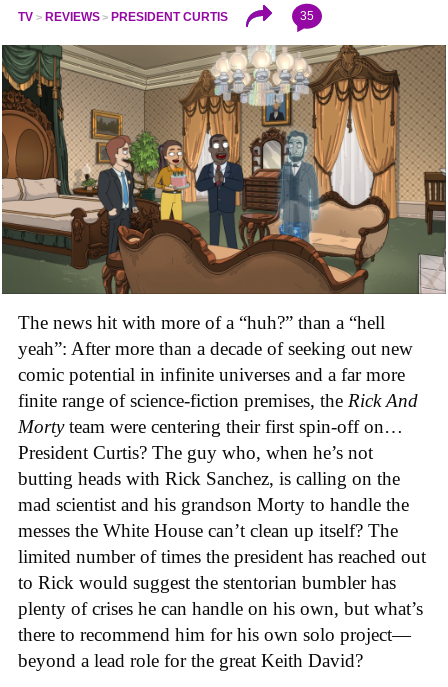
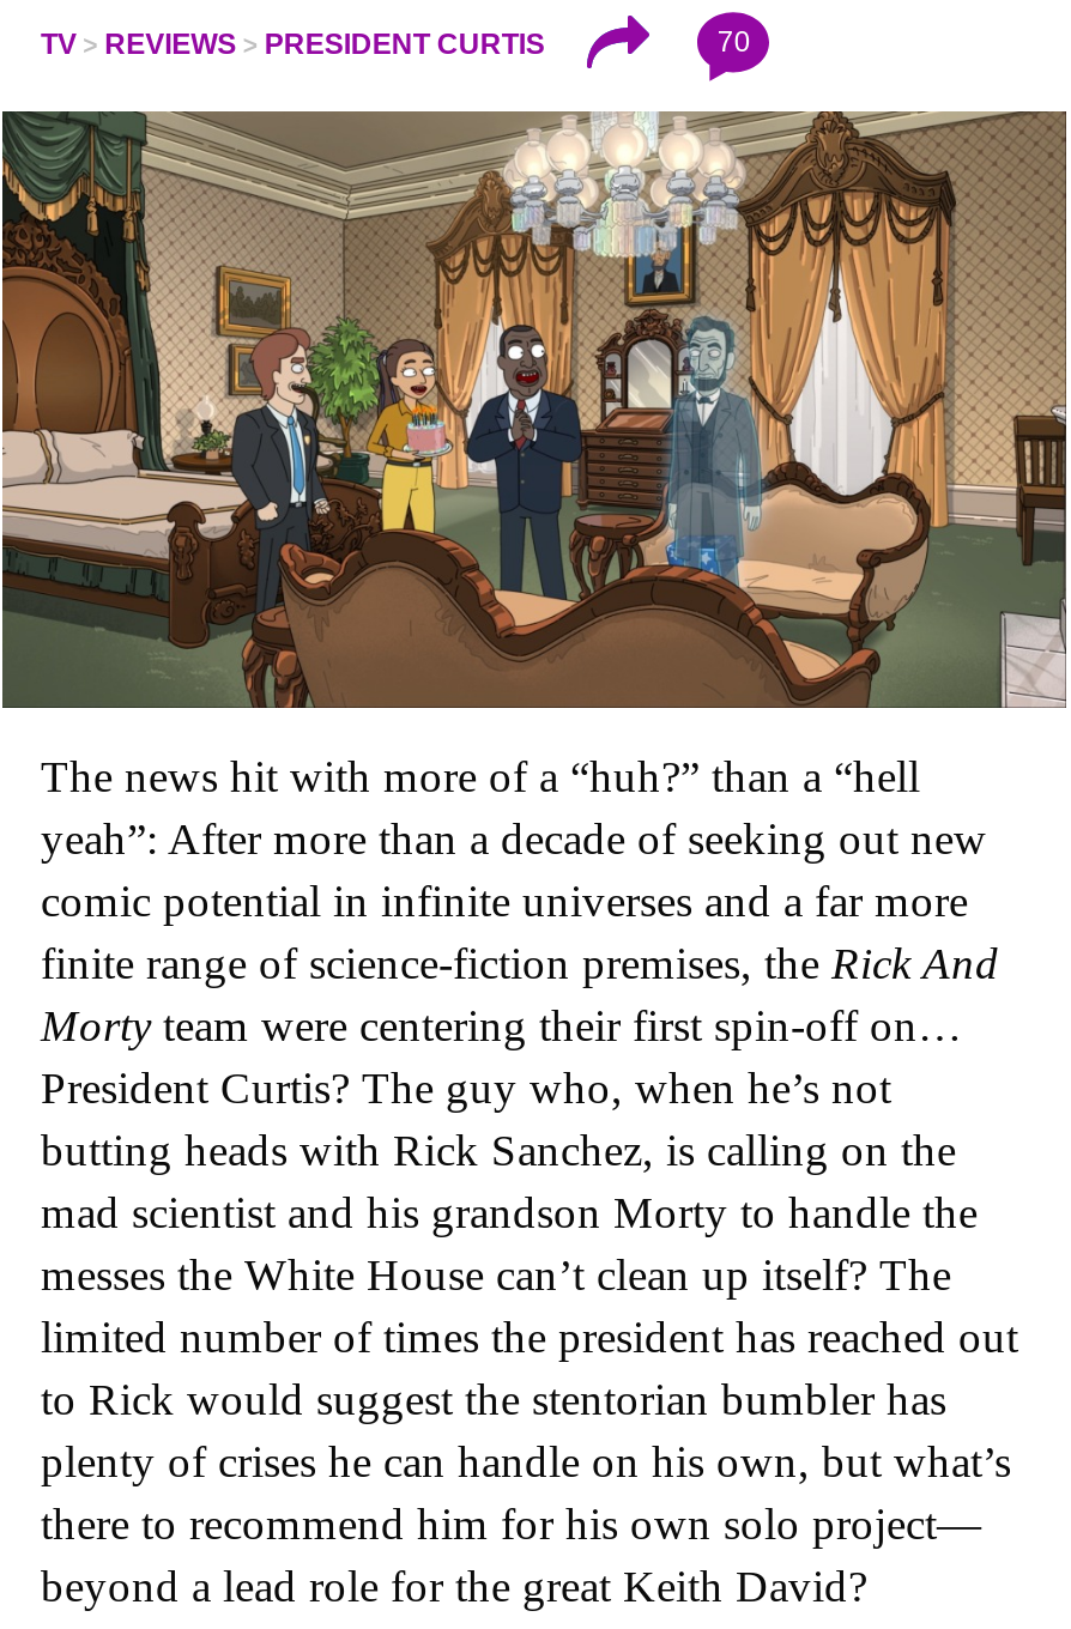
[300,9,314,23] 35 -> [717,25,751,58] 70

